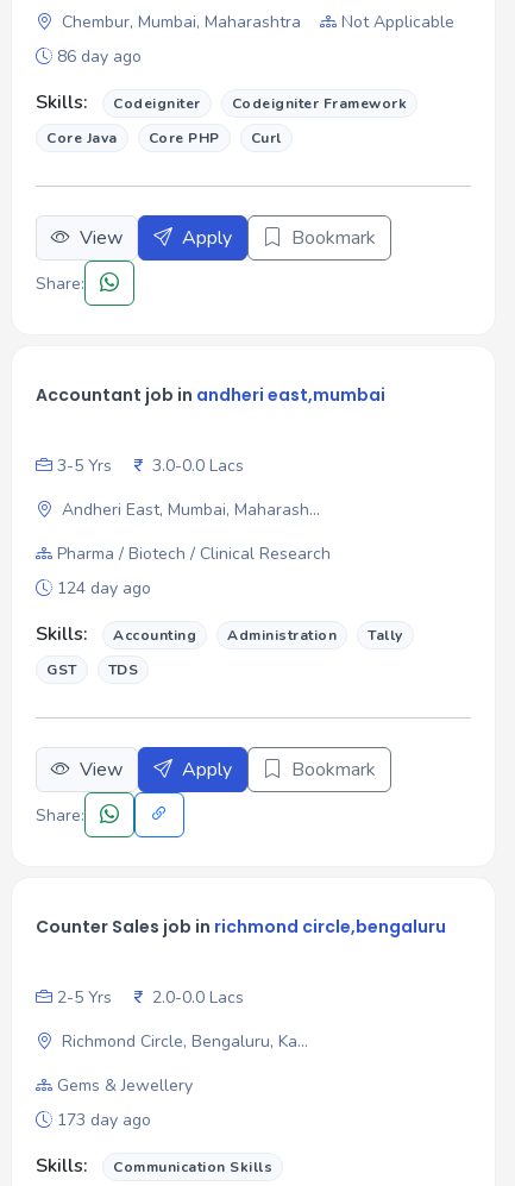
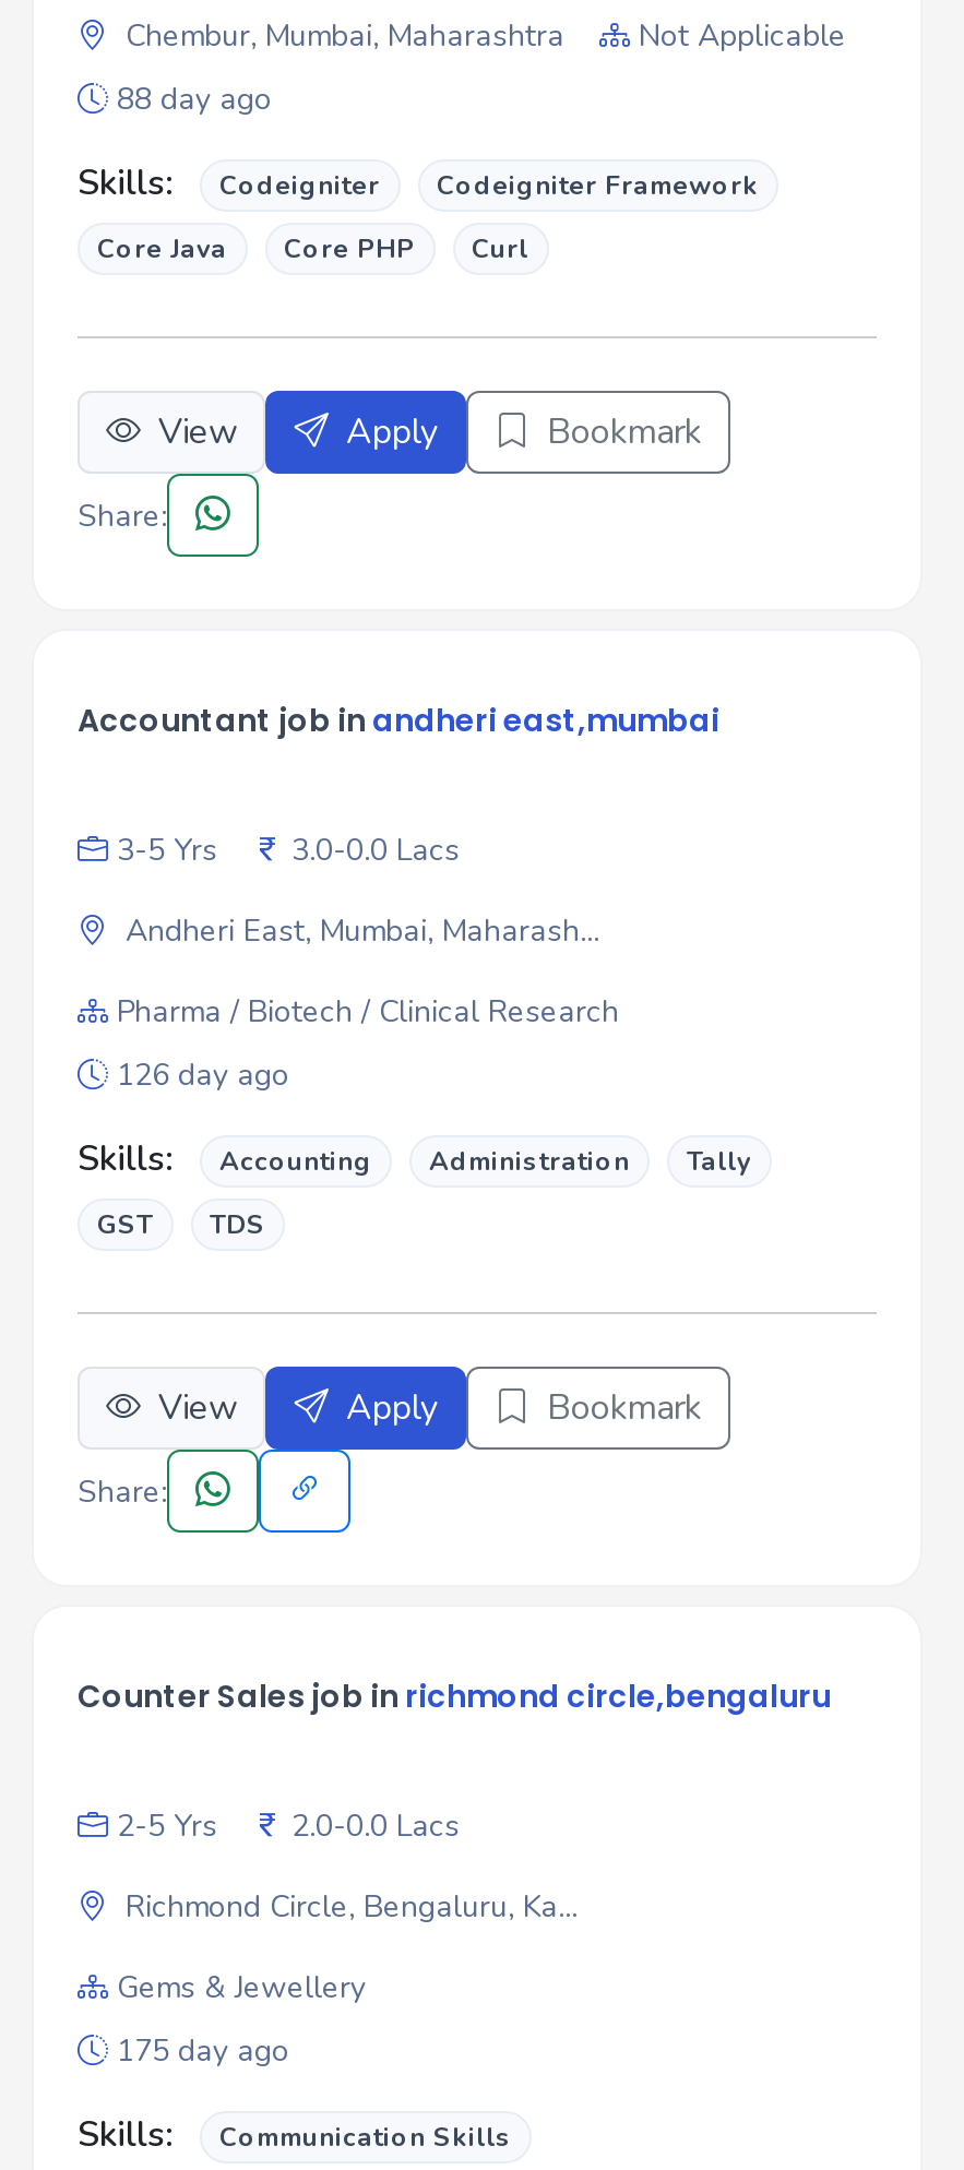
[57,45,142,68] 86 day ago -> [117,79,272,120] 88 day ago
[57,577,151,600] 124 day ago -> [117,1054,289,1096] 126 day ago
[57,1109,151,1131] 173 day ago -> [117,2030,289,2072] 175 day ago

